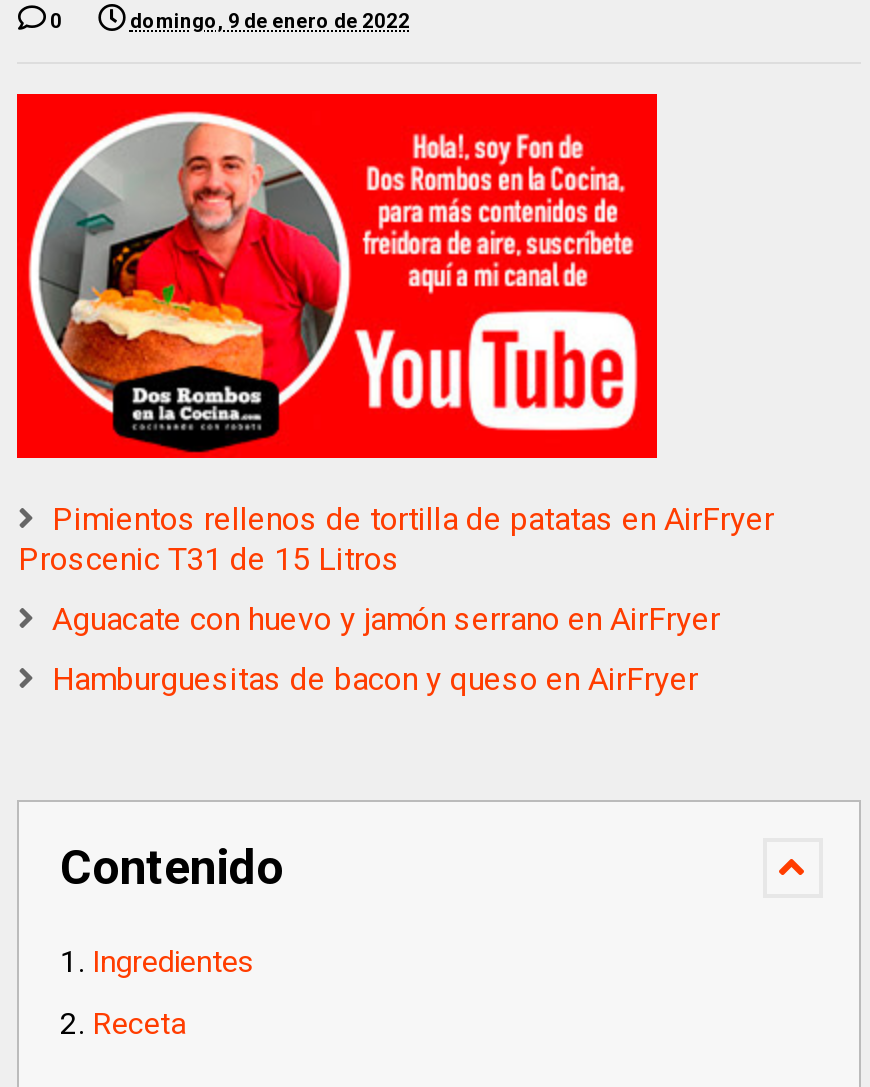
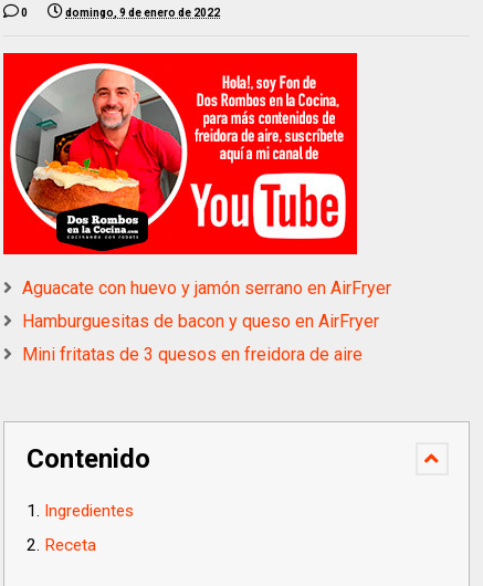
[18,499,774,577] Pimientos rellenos de tortilla de patatas en AirFryer | Proscenic T31 de 15 Litros -> none
moved [52,599,720,697] -> [23,277,392,331]: Aguacate con huevo y jamón serrano en AirFryer | Hamburguesitas de bacon y queso en AirFryer
none -> [23,344,363,365] Mini fritatas de 3 quesos en freidora de aire

